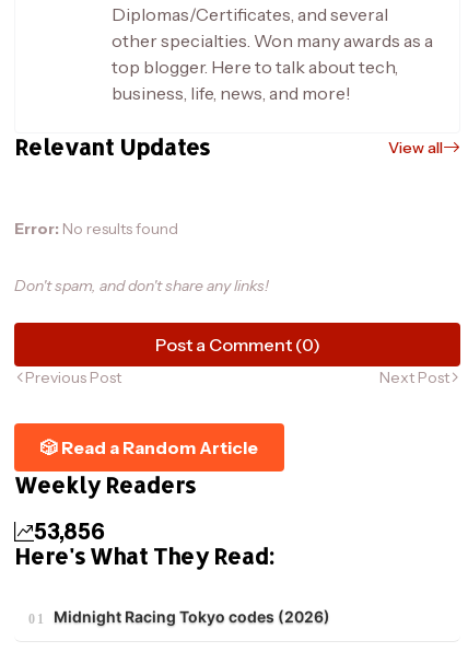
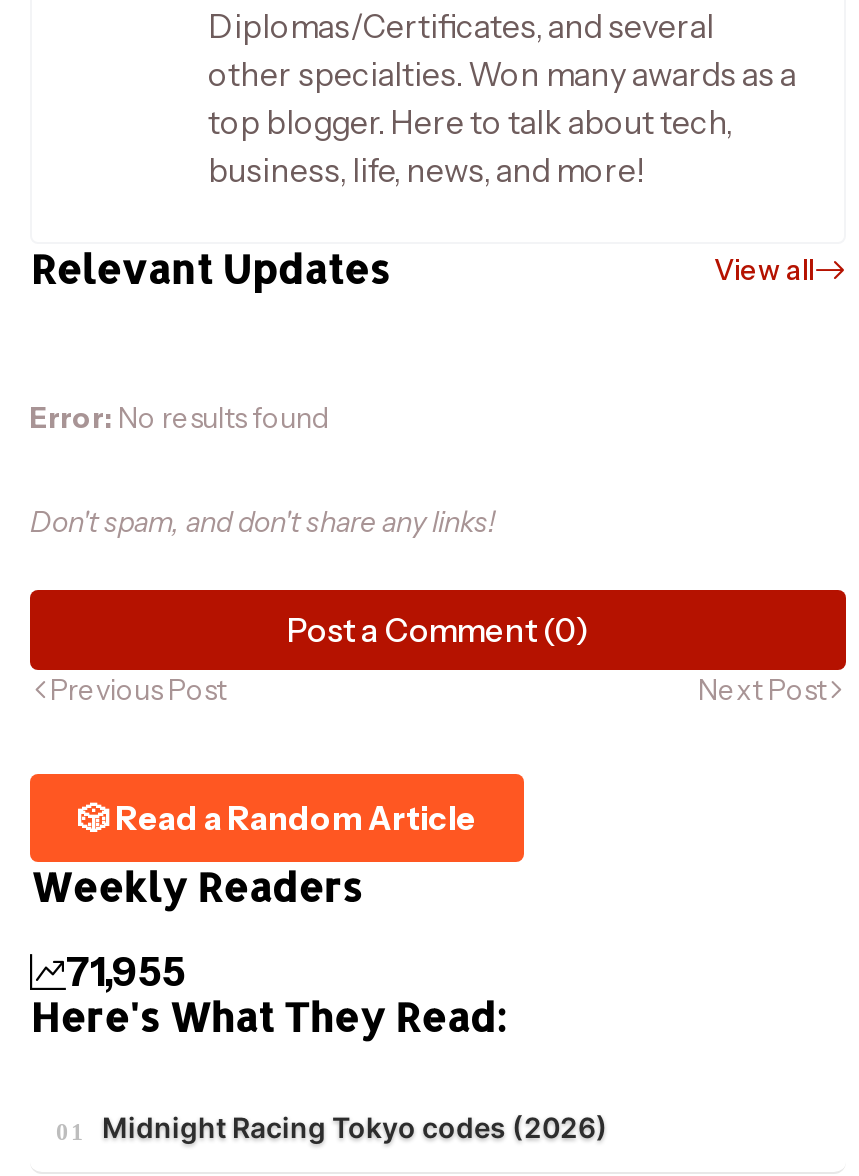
[34,519,105,545] 53,856 -> [66,948,186,996] 71,955

